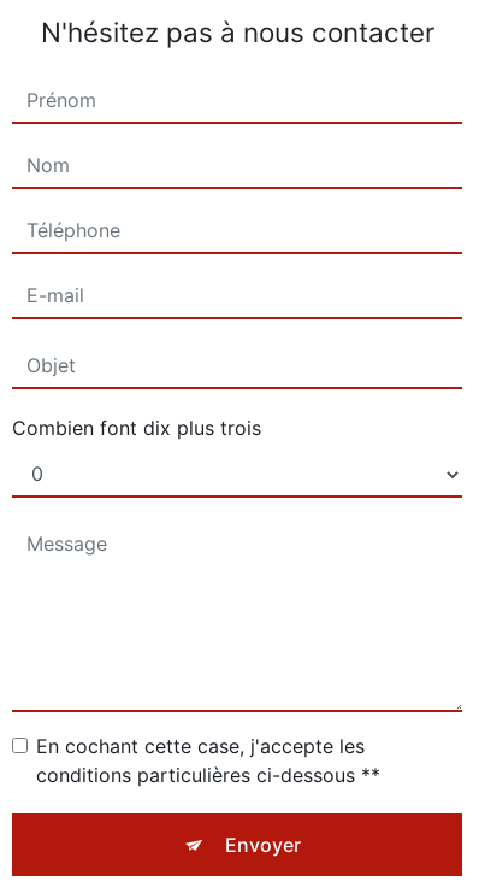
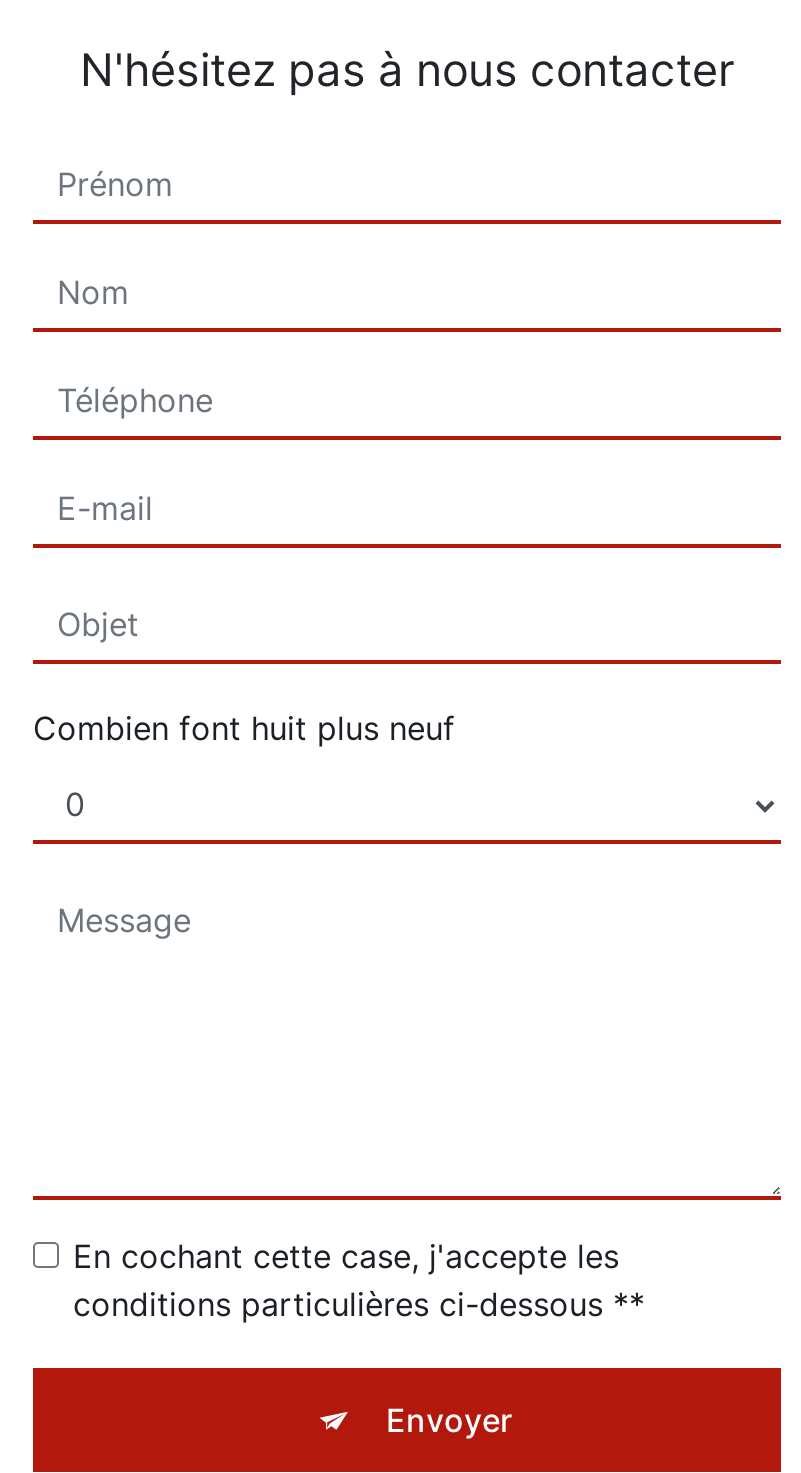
[12,416,261,440] Combien font dix plus trois -> [33,708,455,748] Combien font huit plus neuf

